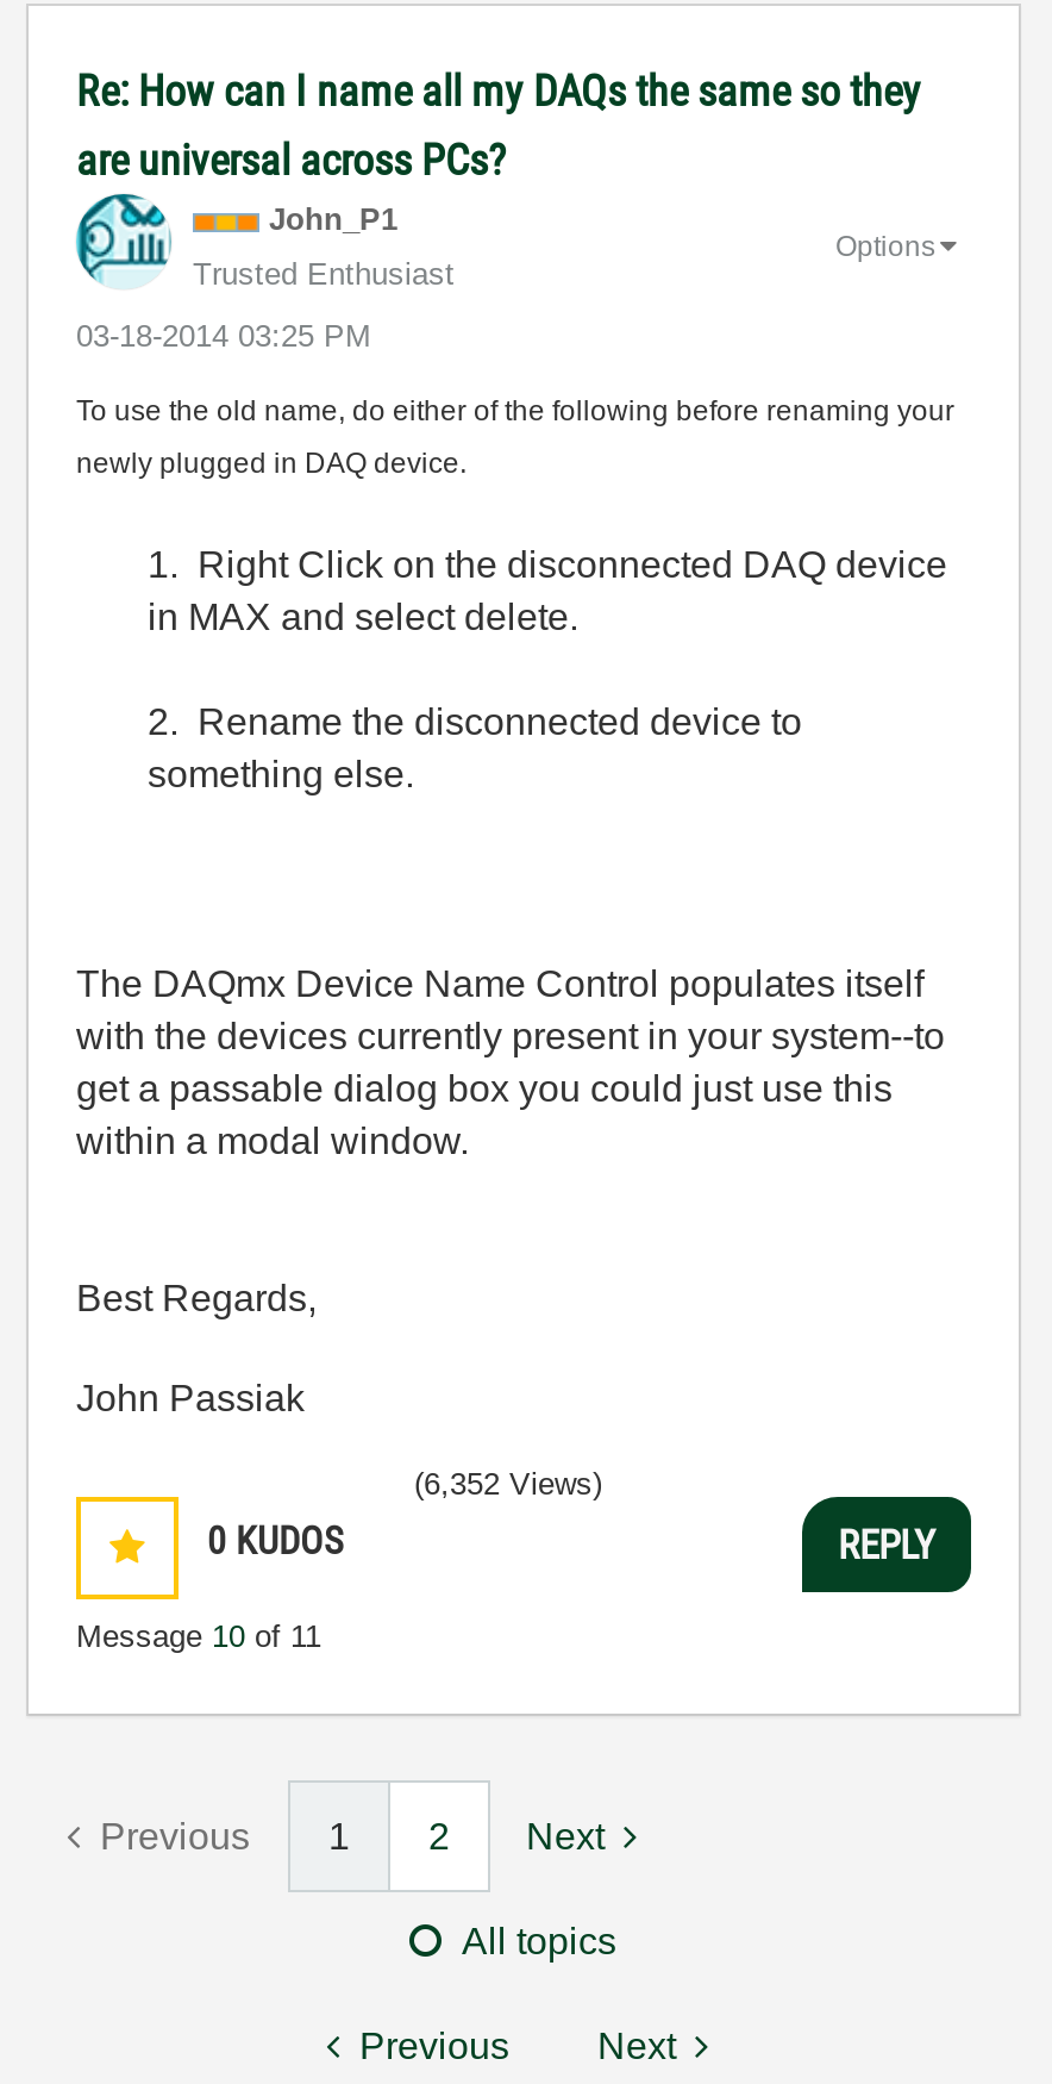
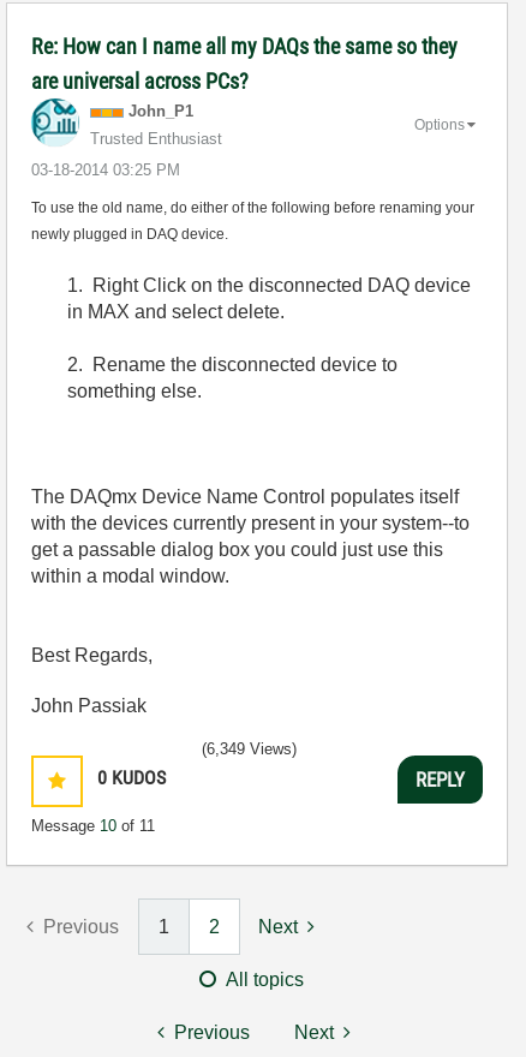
[414,1466,602,1502] (6,352 Views) -> [202,740,297,758] (6,349 Views)

